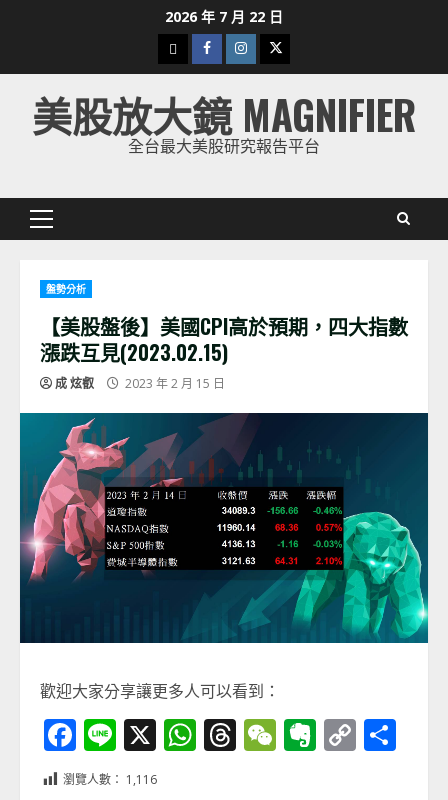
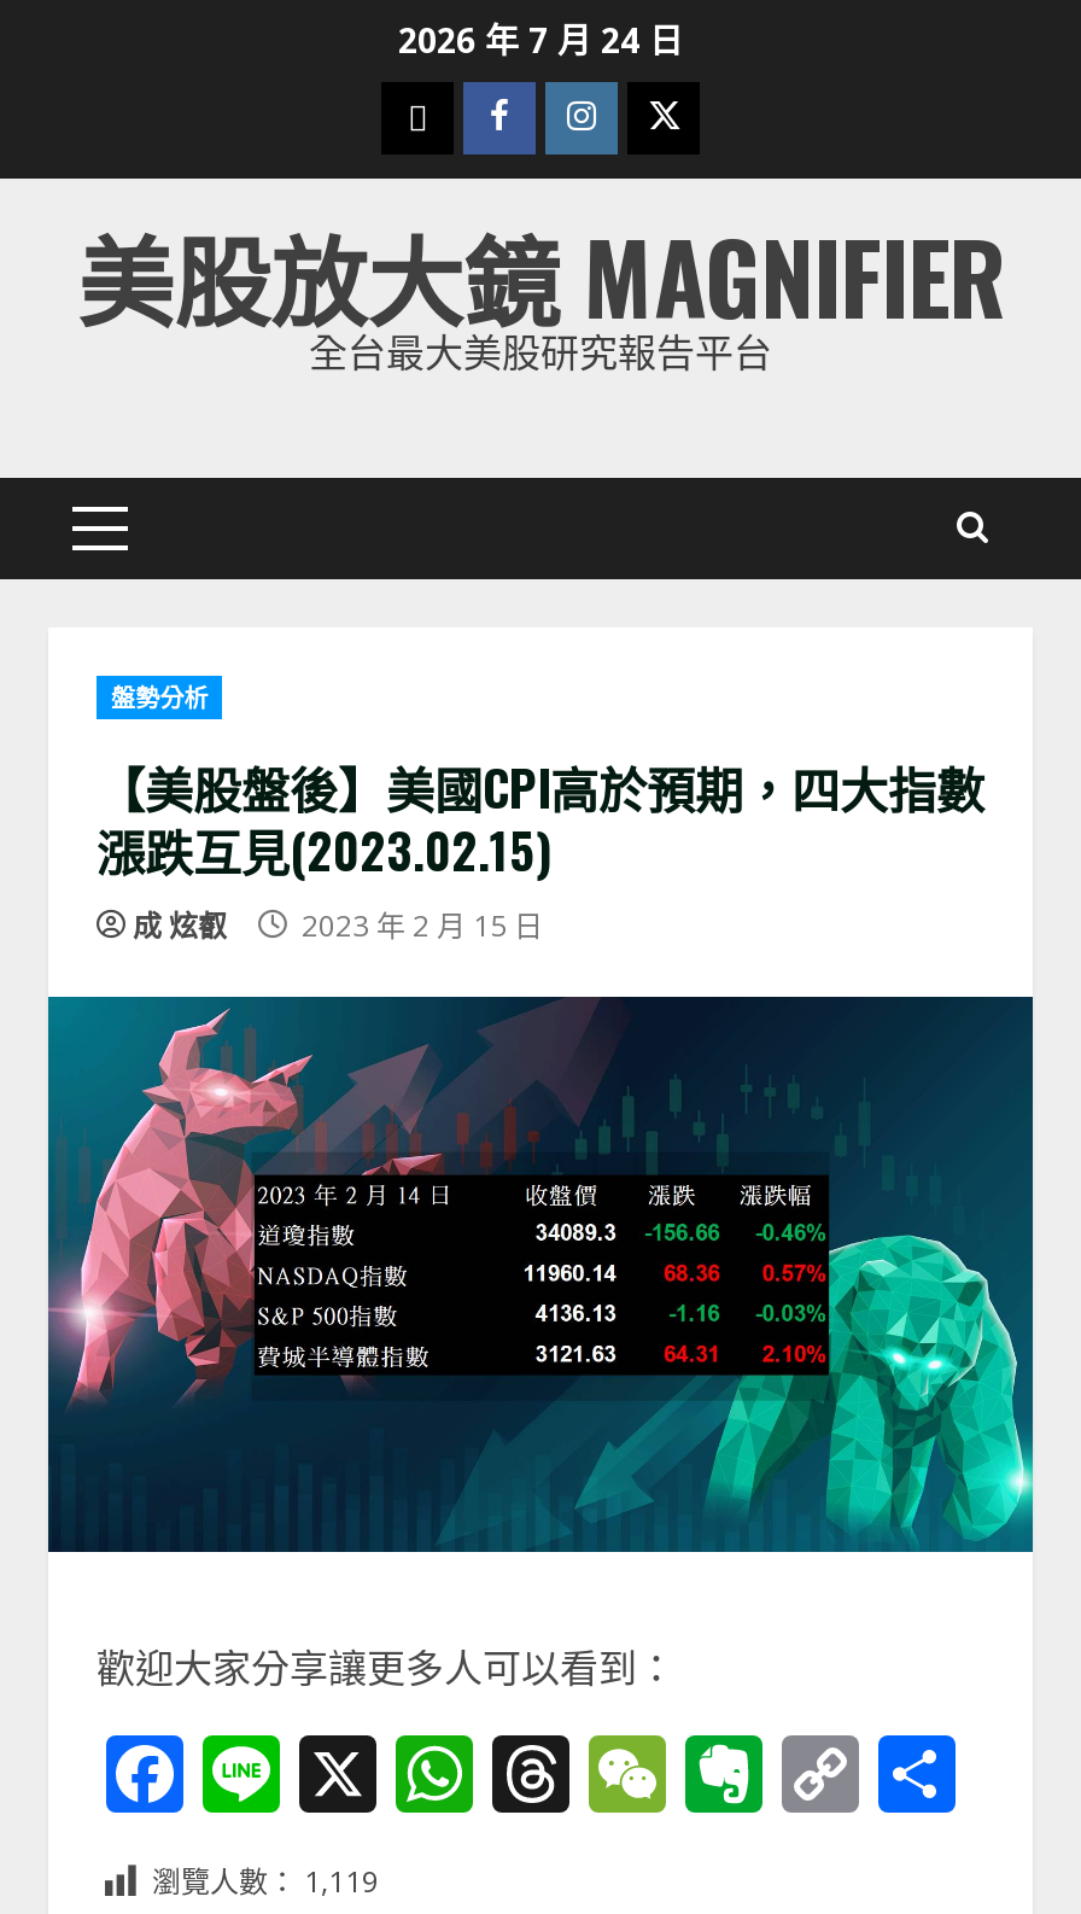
[165,7,283,26] 2026 年 7 月 22 日 -> [398,17,683,63] 2026 年 7 月 24 日
[63,771,157,788] 瀏覽人數： 1,116 -> [152,1861,379,1902] 瀏覽人數： 1,119

